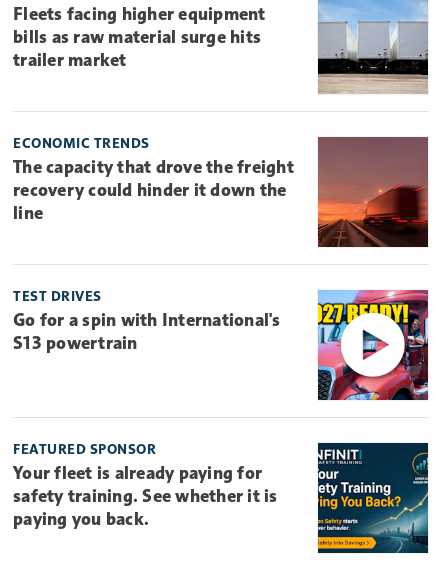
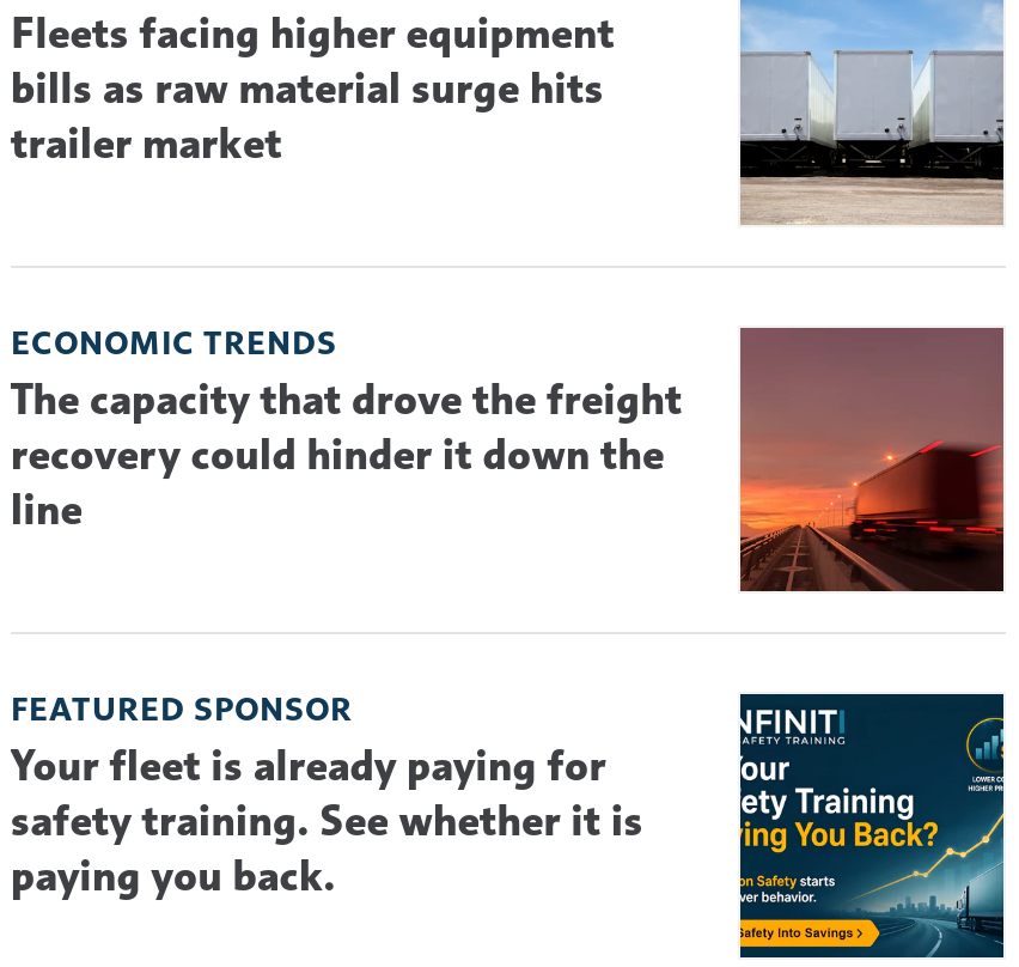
[13,287,429,401] [image] | TEST DRIVES | Go for a spin with International's | S13 powertrain -> none

